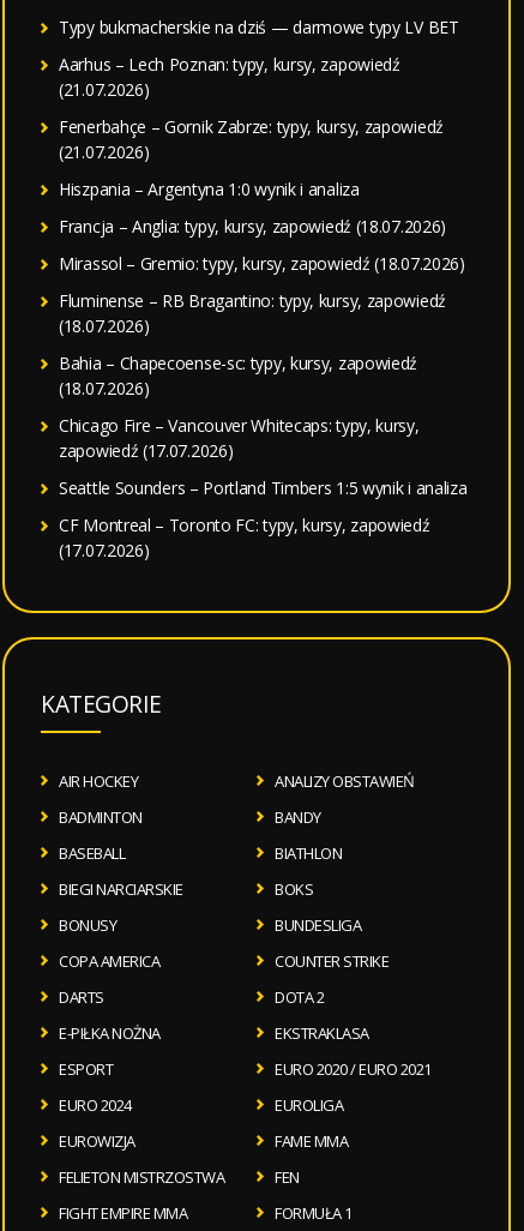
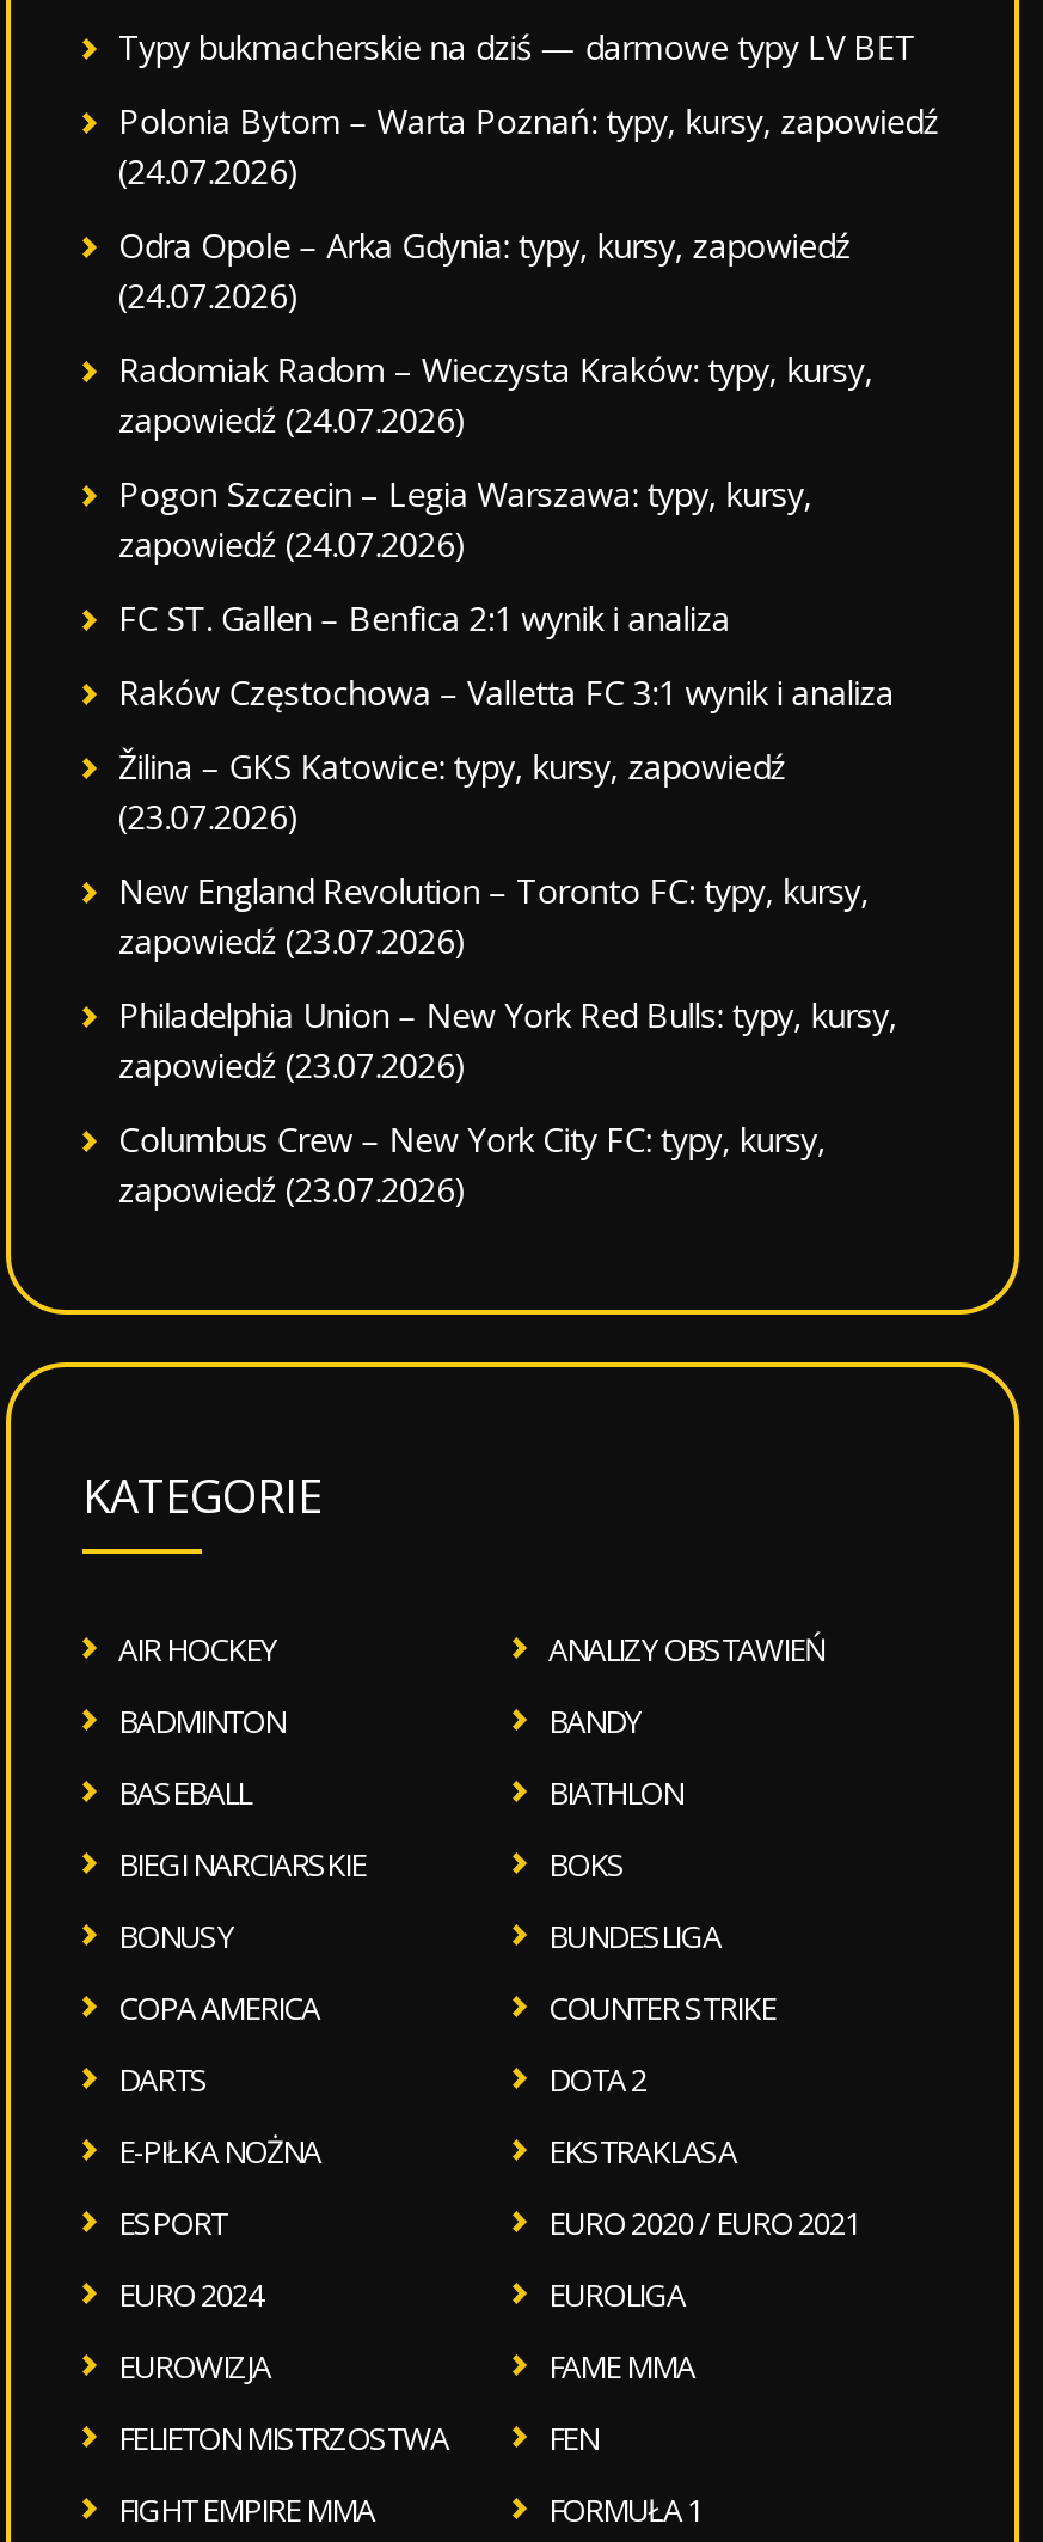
[59,53,400,101] Aarhus – Lech Poznan: typy, kursy, zapowiedź | (21.07.2026) -> [118,98,939,194] Polonia Bytom – Warta Poznań: typy, kursy, zapowiedź | (24.07.2026)
[59,115,444,163] Fenerbahçe – Gornik Zabrze: typy, kursy, zapowiedź | (21.07.2026) -> [118,223,851,318] Odra Opole – Arka Gdynia: typy, kursy, zapowiedź | (24.07.2026)
[59,178,359,201] Hiszpania – Argentyna 1:0 wynik i analiza -> [118,347,873,443] Radomiak Radom – Wieczysta Kraków: typy, kursy, | zapowiedź (24.07.2026)
[59,215,446,238] Francja – Anglia: typy, kursy, zapowiedź (18.07.2026) -> [118,471,812,567] Pogon Szczecin – Legia Warszawa: typy, kursy, | zapowiedź (24.07.2026)
[59,252,465,275] Mirassol – Gremio: typy, kursy, zapowiedź (18.07.2026) -> [118,596,730,641] FC ST. Gallen – Benfica 2:1 wynik i analiza
[59,289,446,337] Fluminense – RB Bragantino: typy, kursy, zapowiedź | (18.07.2026) -> [118,670,894,715] Raków Częstochowa – Valletta FC 3:1 wynik i analiza
[59,352,418,400] Bahia – Chapecoense-sc: typy, kursy, zapowiedź | (18.07.2026) -> [118,744,786,839] Žilina – GKS Katowice: typy, kursy, zapowiedź | (23.07.2026)
[59,414,419,462] Chicago Fire – Vancouver Whitecaps: typy, kursy, | zapowiedź (17.07.2026) -> [118,868,869,964] New England Revolution – Toronto FC: typy, kursy, | zapowiedź (23.07.2026)
[59,477,467,499] Seattle Sounders – Portland Timbers 1:5 wynik i analiza -> [118,992,897,1088] Philadelphia Union – New York Red Bulls: typy, kursy, | zapowiedź (23.07.2026)
[59,514,430,562] CF Montreal – Toronto FC: typy, kursy, zapowiedź | (17.07.2026) -> [118,1117,826,1212] Columbus Crew – New York City FC: typy, kursy, | zapowiedź (23.07.2026)

